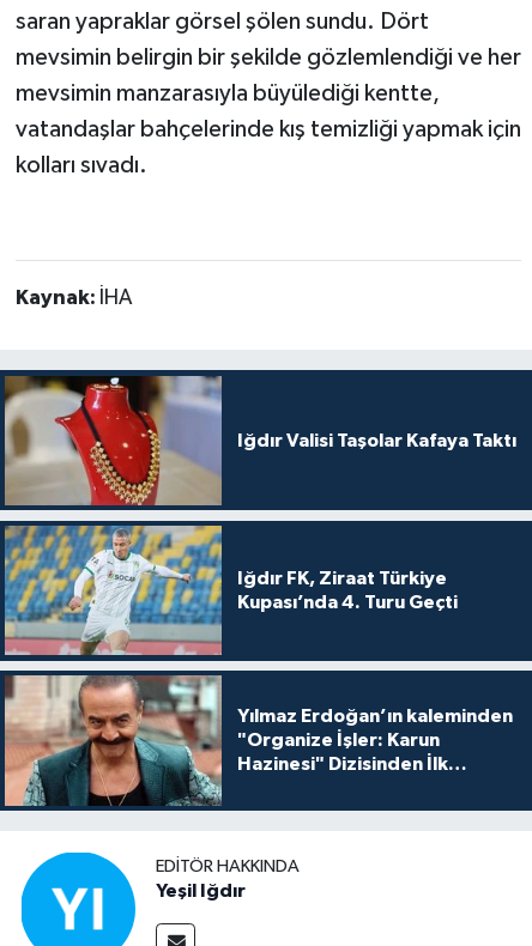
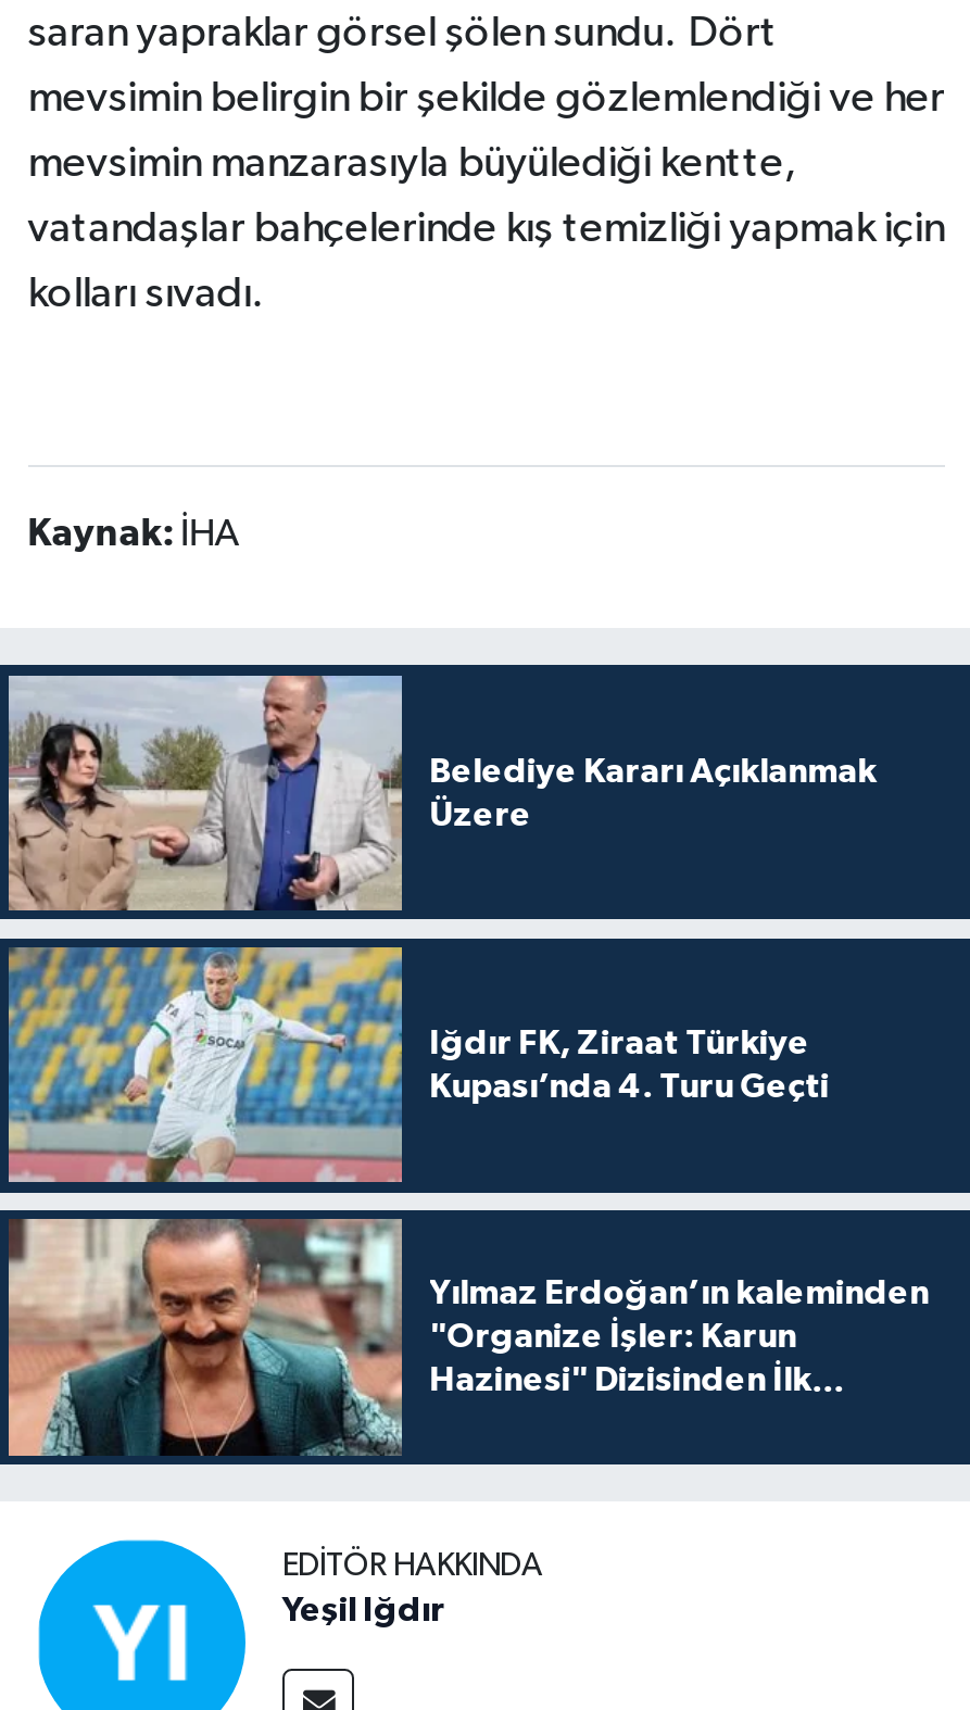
[5,376,516,507] [image] | Iğdır Valisi Taşolar Kafaya Taktı -> [7,674,877,913] [image] | Belediye Kararı Açıklanmak | Üzere

